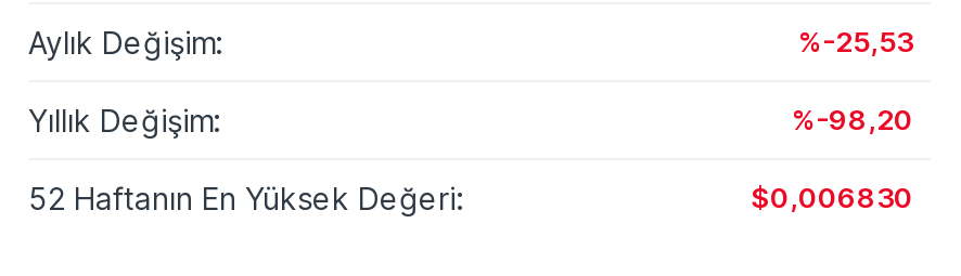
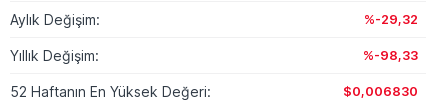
[798,24,913,58] %-25,53 -> [364,11,418,27] %-29,32
[792,102,913,136] %-98,20 -> [363,47,418,63] %-98,33

